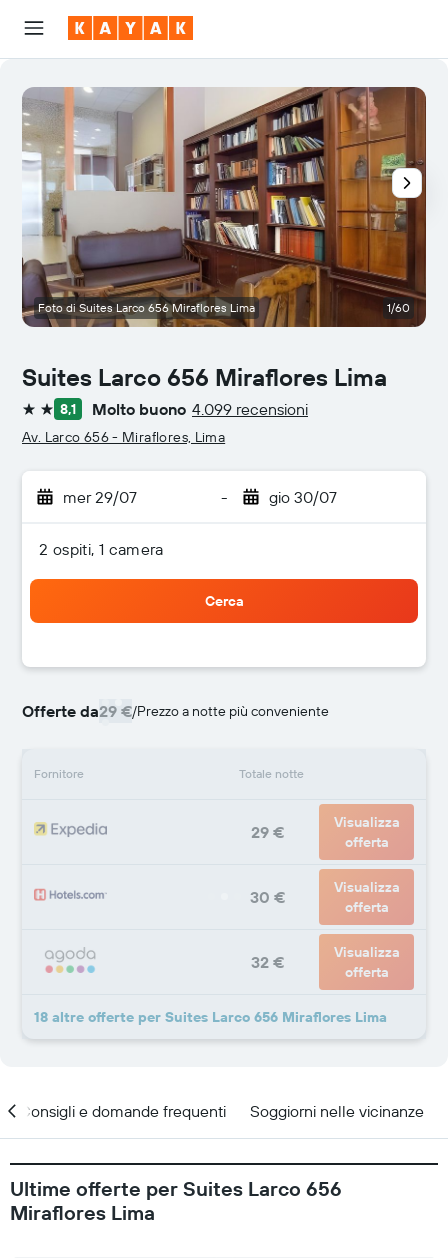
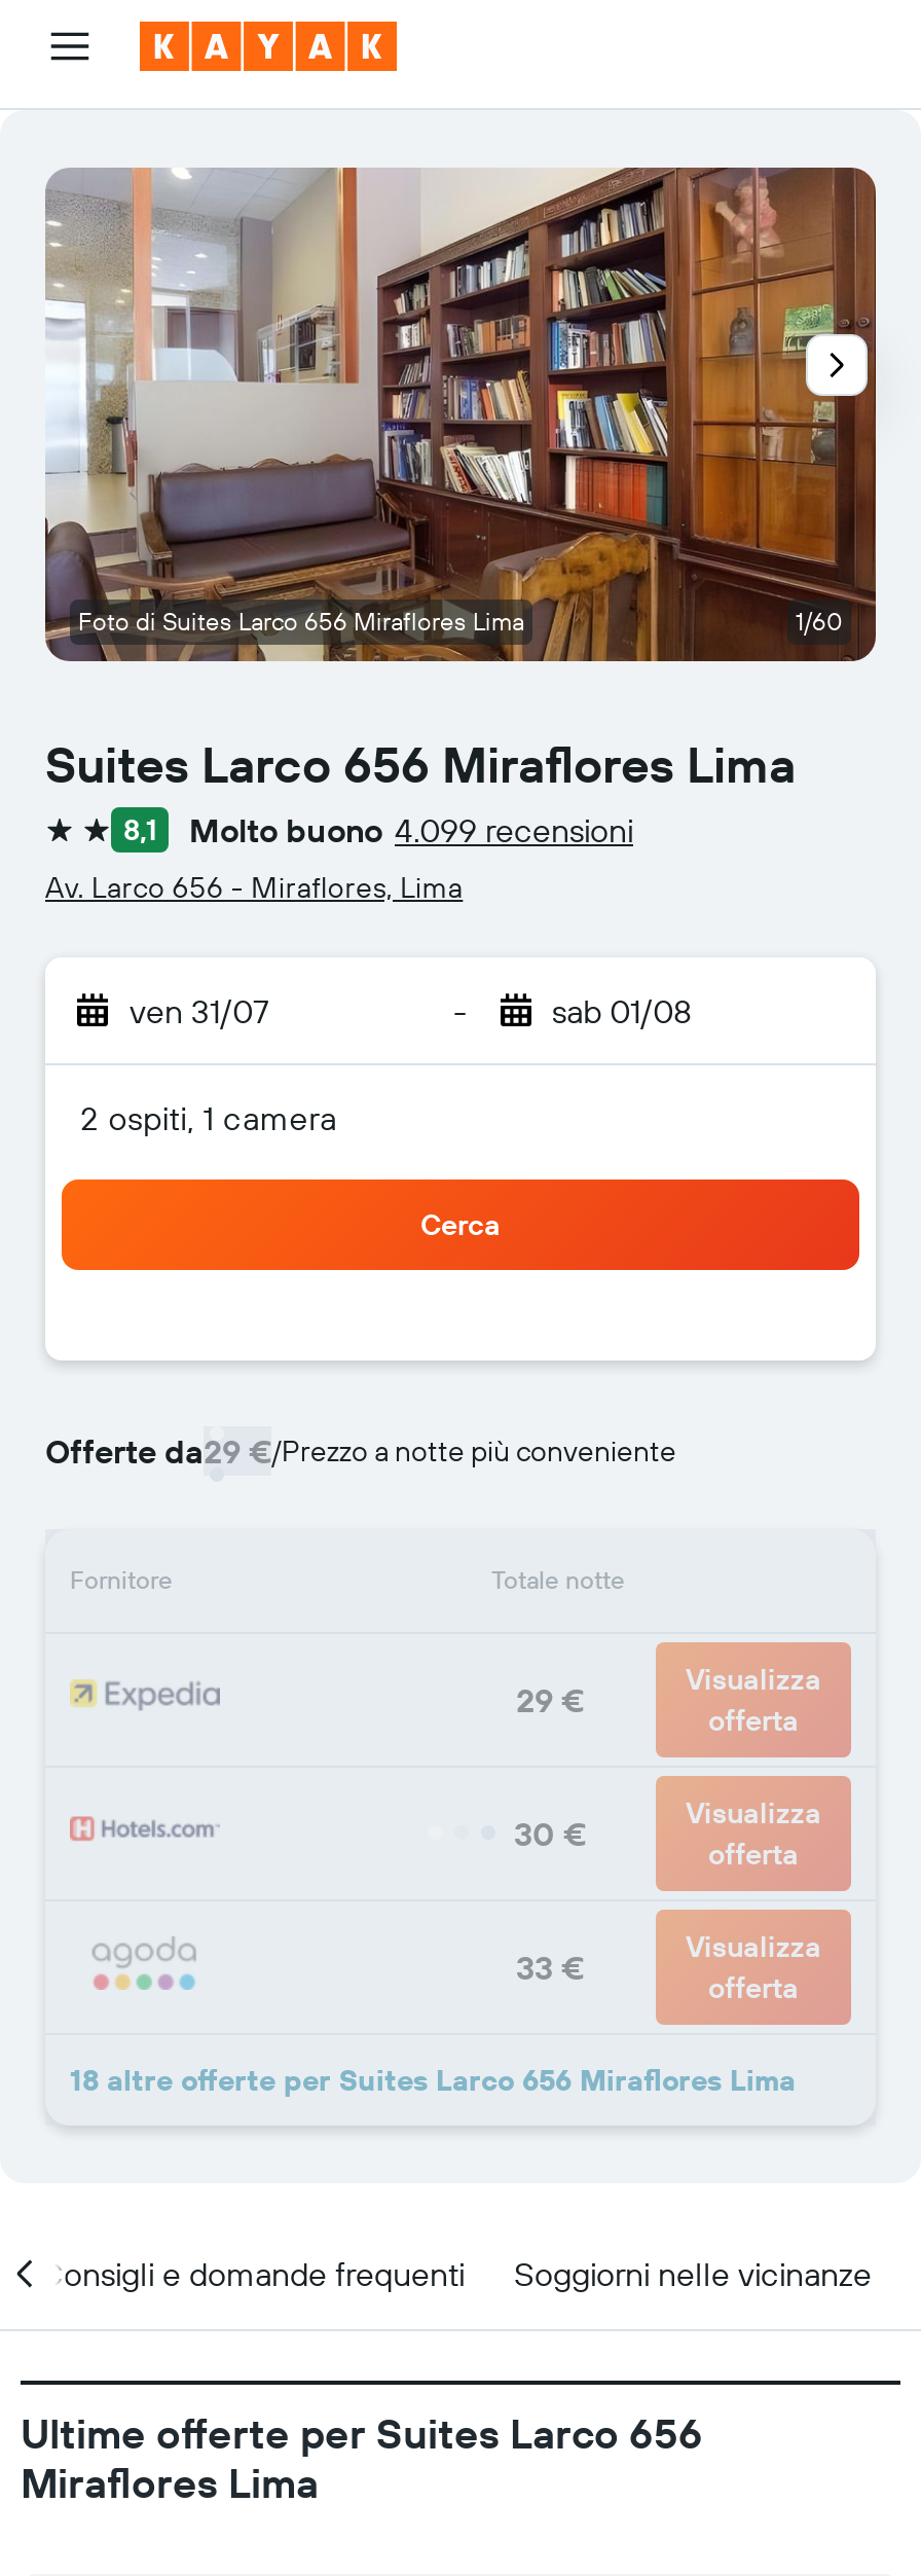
[63,487,137,507] mer 29/07 -> [130,990,269,1031] ven 31/07
[268,487,336,507] gio 30/07 -> [552,990,692,1031] sab 01/08
[251,952,284,972] 32 € -> [516,1947,584,1988] 33 €

